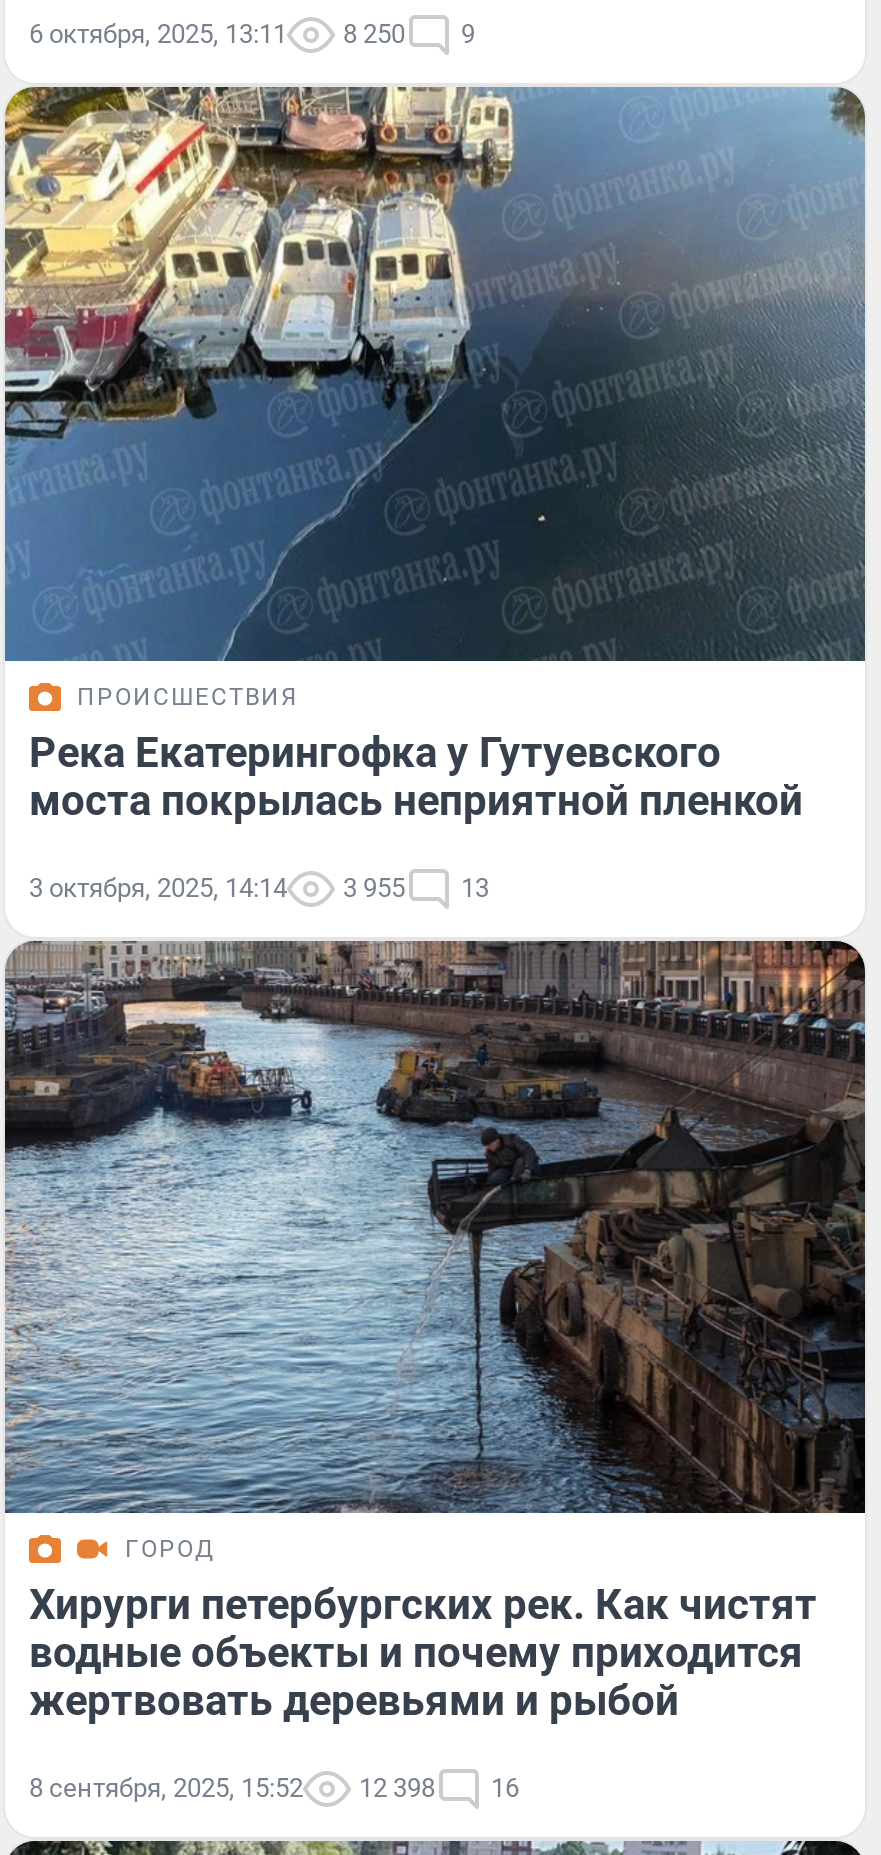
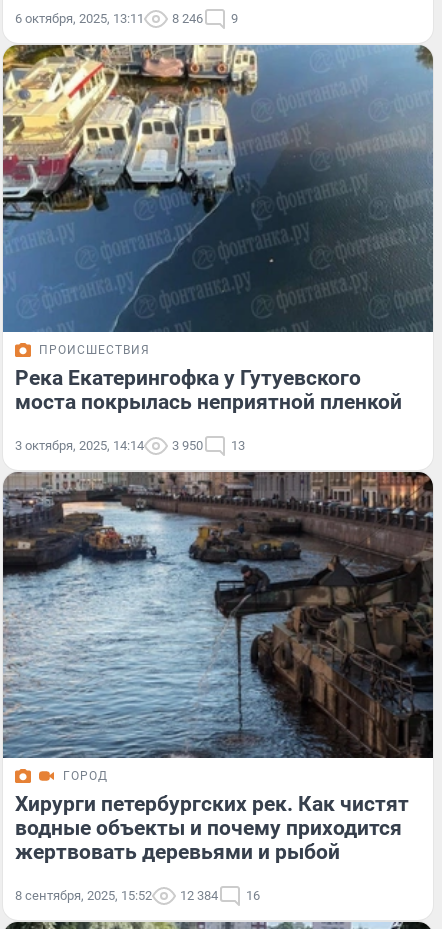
[29,19,475,49] 6 октября, 2025, 13:11 8 250 9 -> [15,11,238,26] 6 октября, 2025, 13:11 8 246 9
[343,872,405,902] 3 955 -> [172,438,203,453] 3 950
[29,1773,519,1803] 8 сентября, 2025, 15:52 12 398 16 -> [15,888,260,903] 8 сентября, 2025, 15:52 12 384 16

